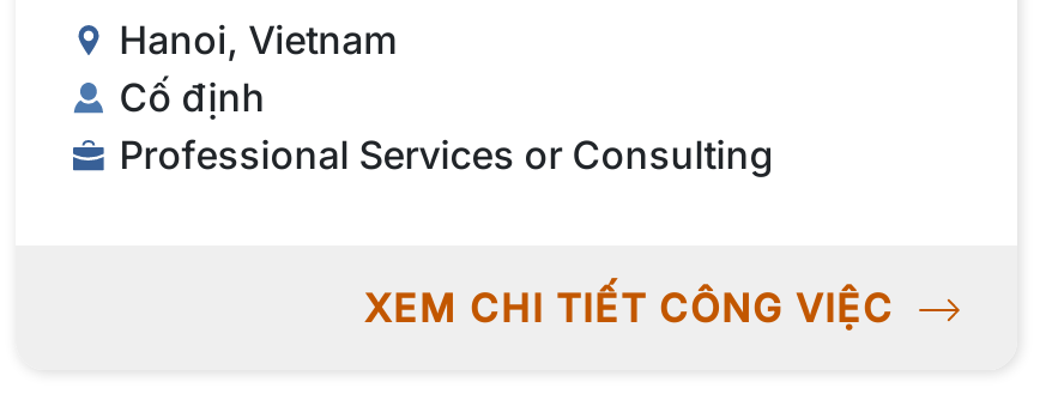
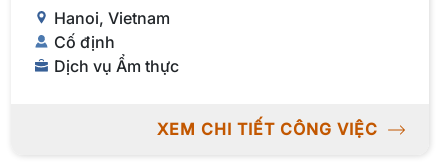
[119,132,773,180] Professional Services or Consulting -> [54,56,179,76] Dịch vụ Ẩm thực

